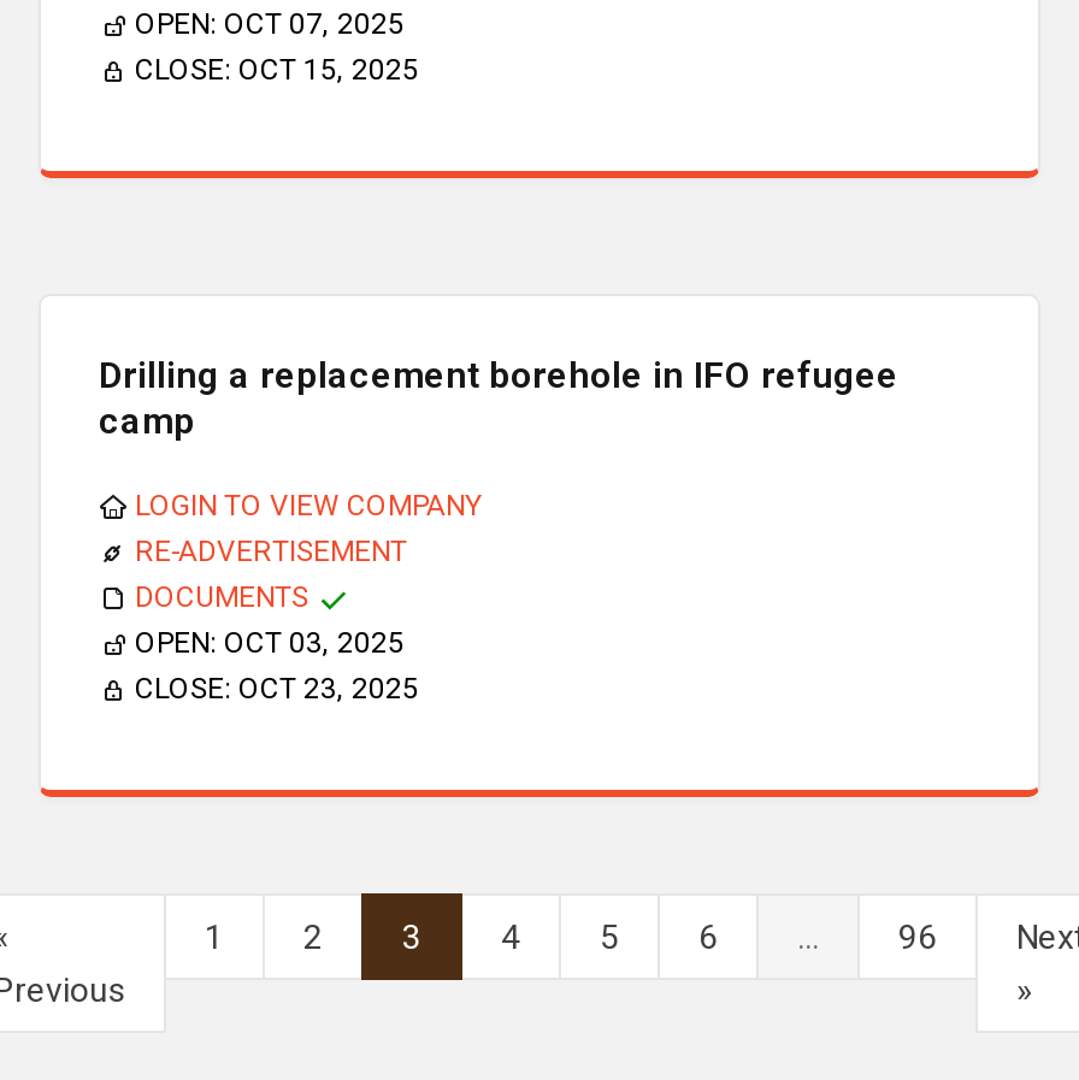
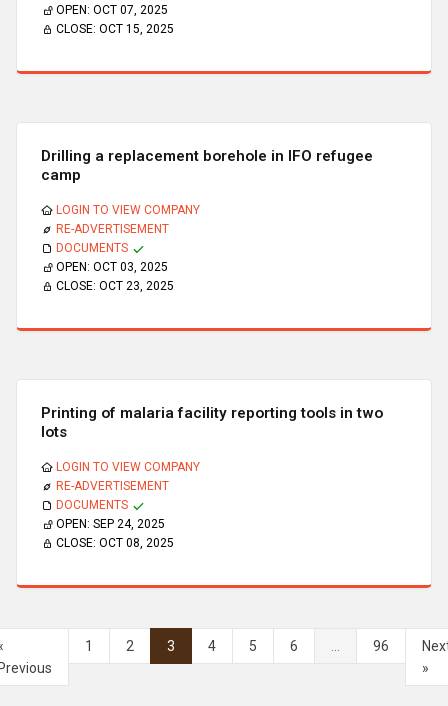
none -> [41,404,383,550] Printing of malaria facility reporting tools in two | lots | LOGIN TO VIEW COMPANY | RE-ADVERTISEMENT | DOCUMENTS | OPEN: SEP 24, 2025 | CLOSE: OCT 08, 2025

